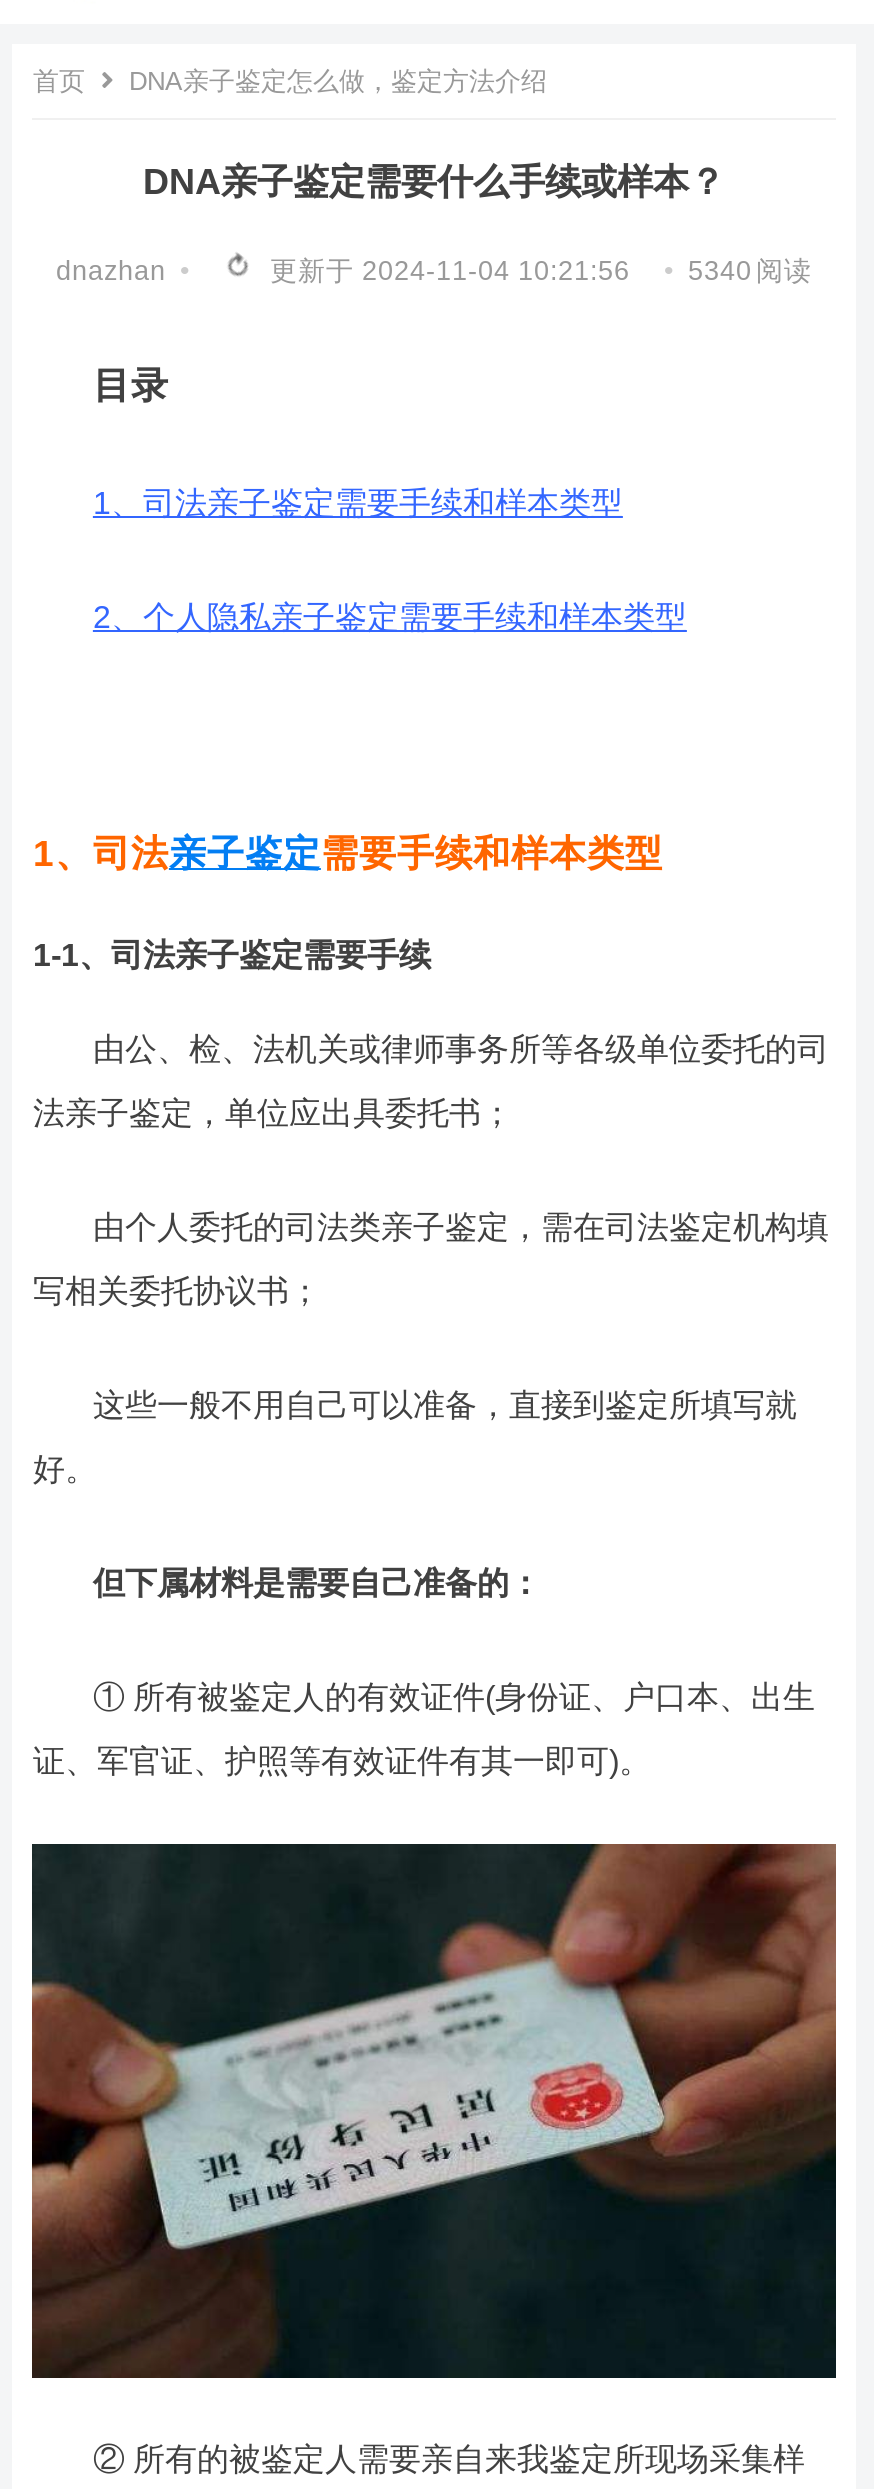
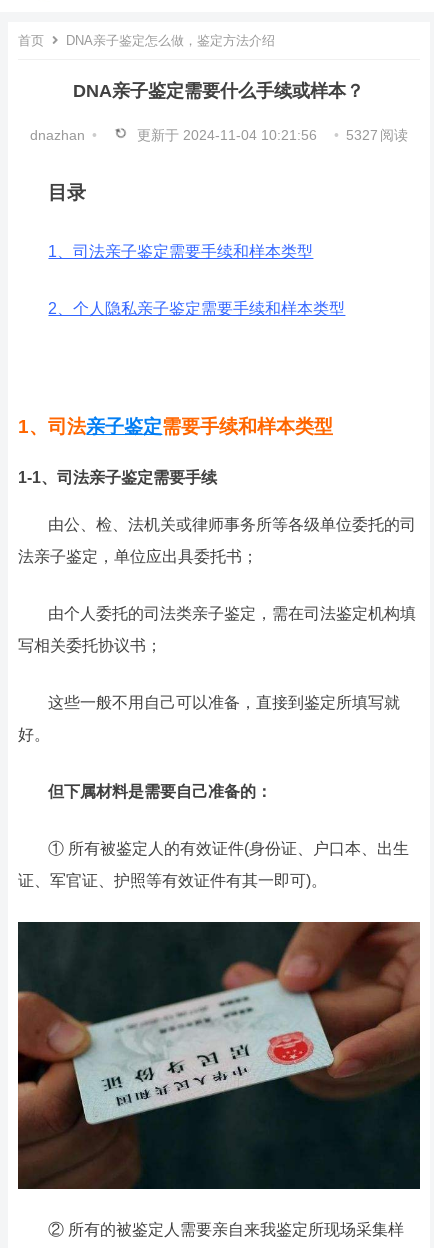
[262,256,812,286] 更新于2024-11-04 10:21:56 • 5340 阅读 -> [133,128,408,143] 更新于2024-11-04 10:21:56 • 5327 阅读

